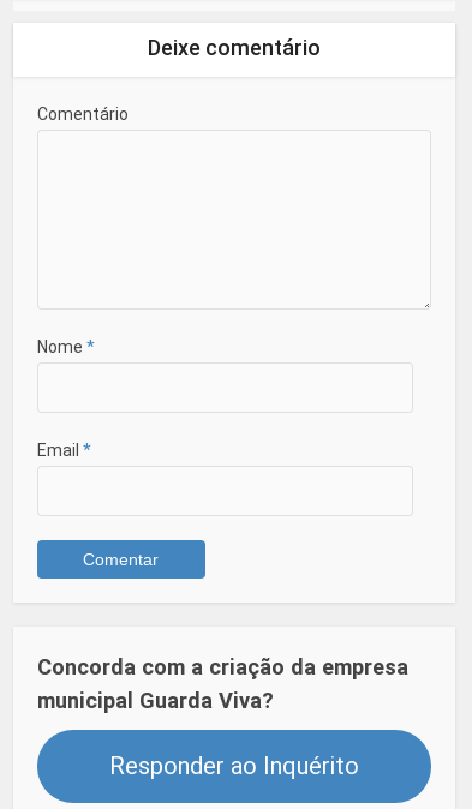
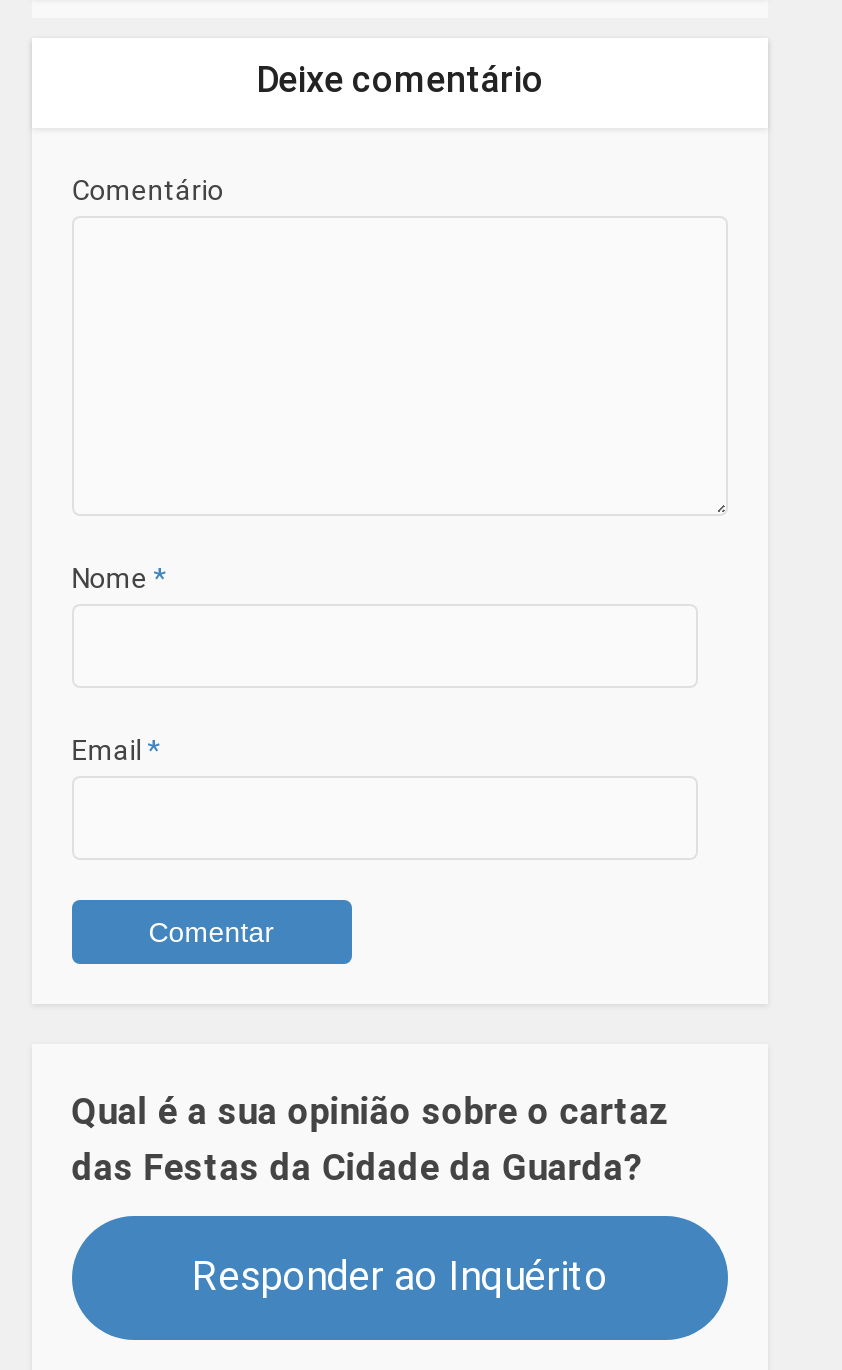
[37,654,408,713] Concorda com a criação da empresa | municipal Guarda Viva? -> [71,1090,669,1188] Qual é a sua opinião sobre o cartaz | das Festas da Cidade da Guarda?

